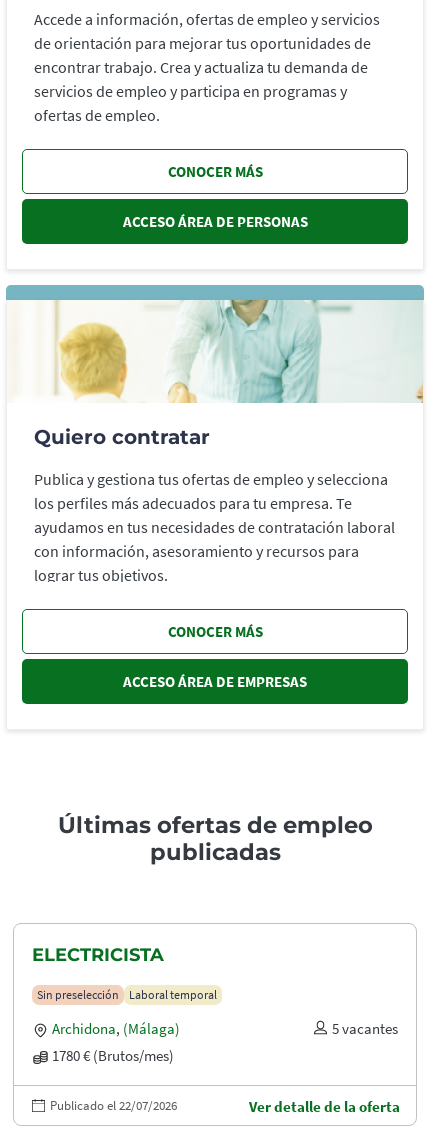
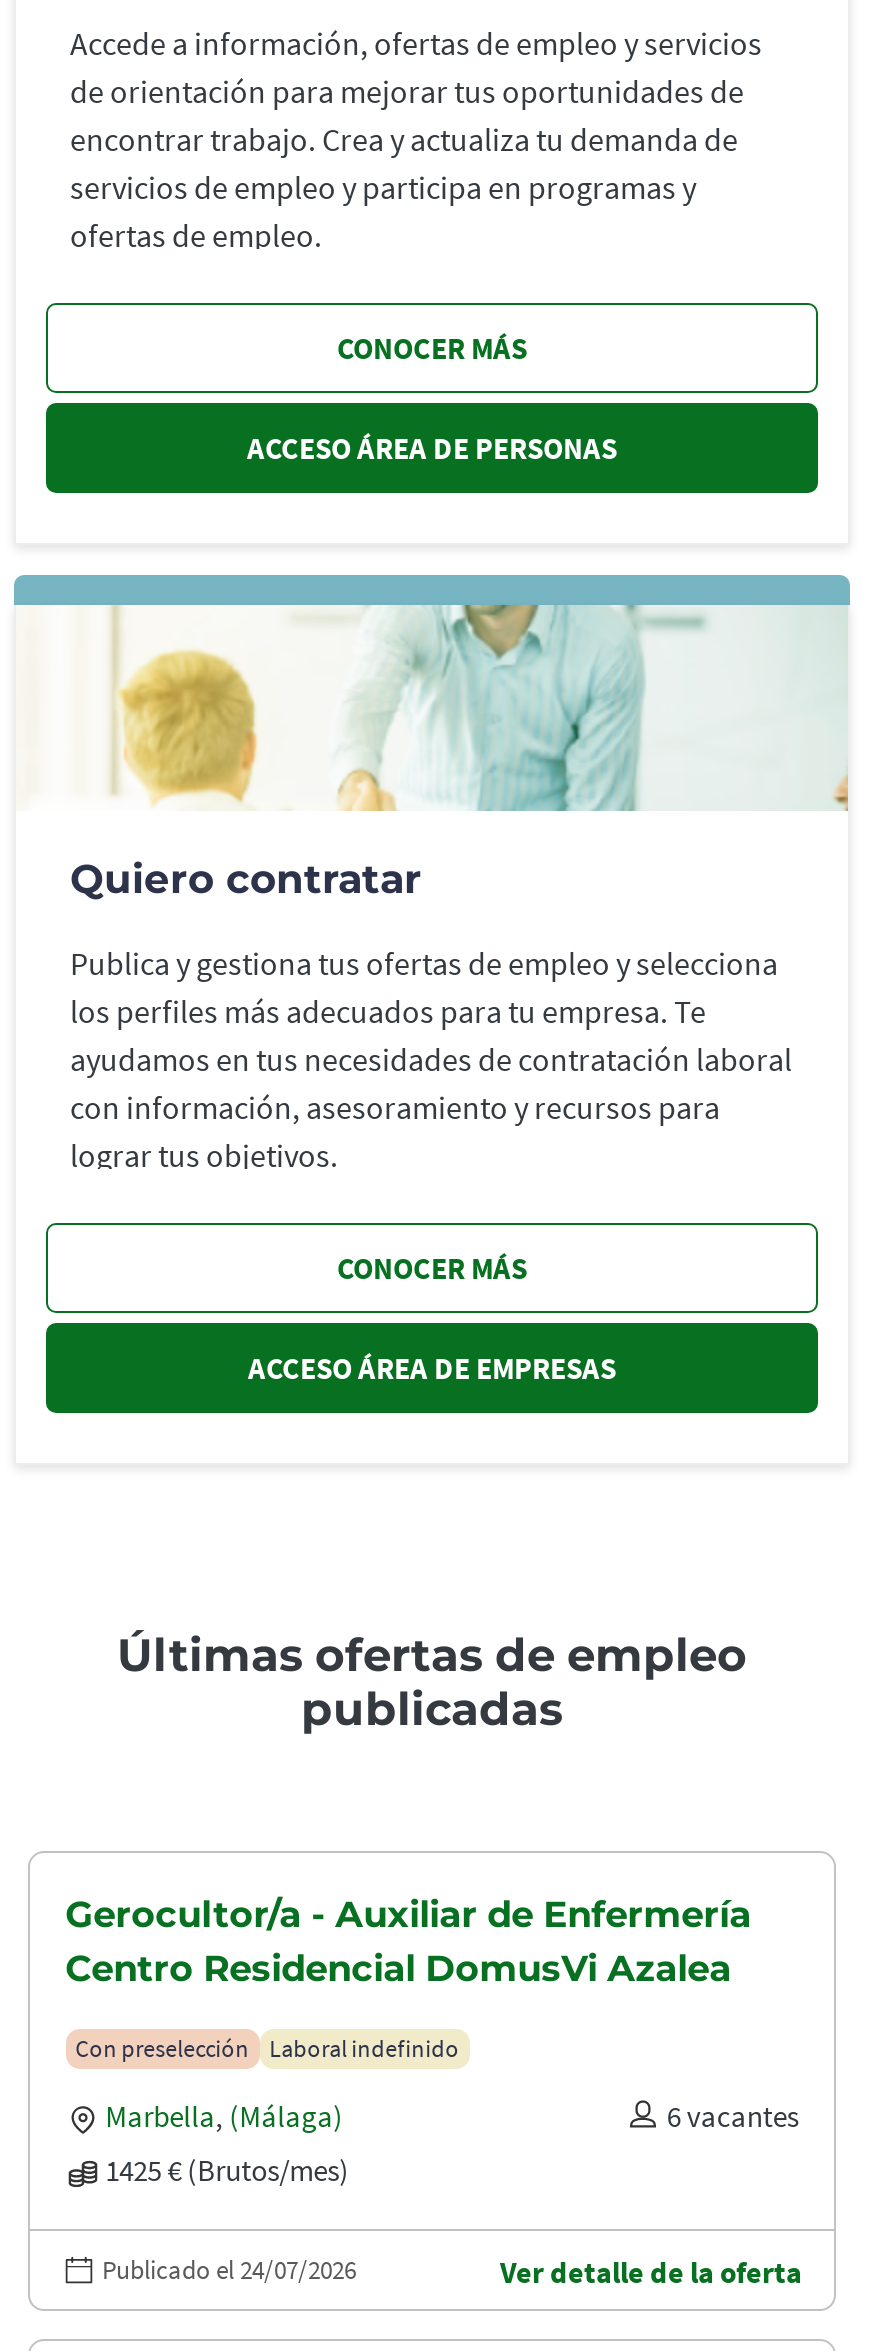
[32,944,164,966] ELECTRICISTA -> [65,1892,751,1990] Gerocultor/a - Auxiliar de Enfermería | Centro Residencial DomusVi Azalea
[37,987,217,1002] Sin preselección | Laboral temporal -> [75,2032,459,2062] Con preselección | Laboral indefinido
[52,1019,398,1065] Archidona, (Málaga) | 5 vacantes | 1780 € (Brutos/mes) -> [105,2096,799,2188] Marbella, (Málaga) | 6 vacantes | 1425 € (Brutos/mes)
[50,1097,177,1114] Publicado el 22/07/2026 -> [102,2252,356,2286] Publicado el 24/07/2026

